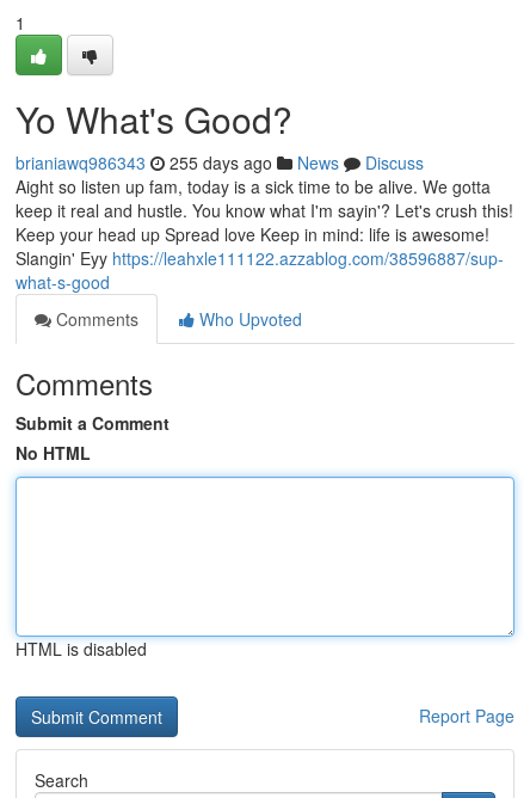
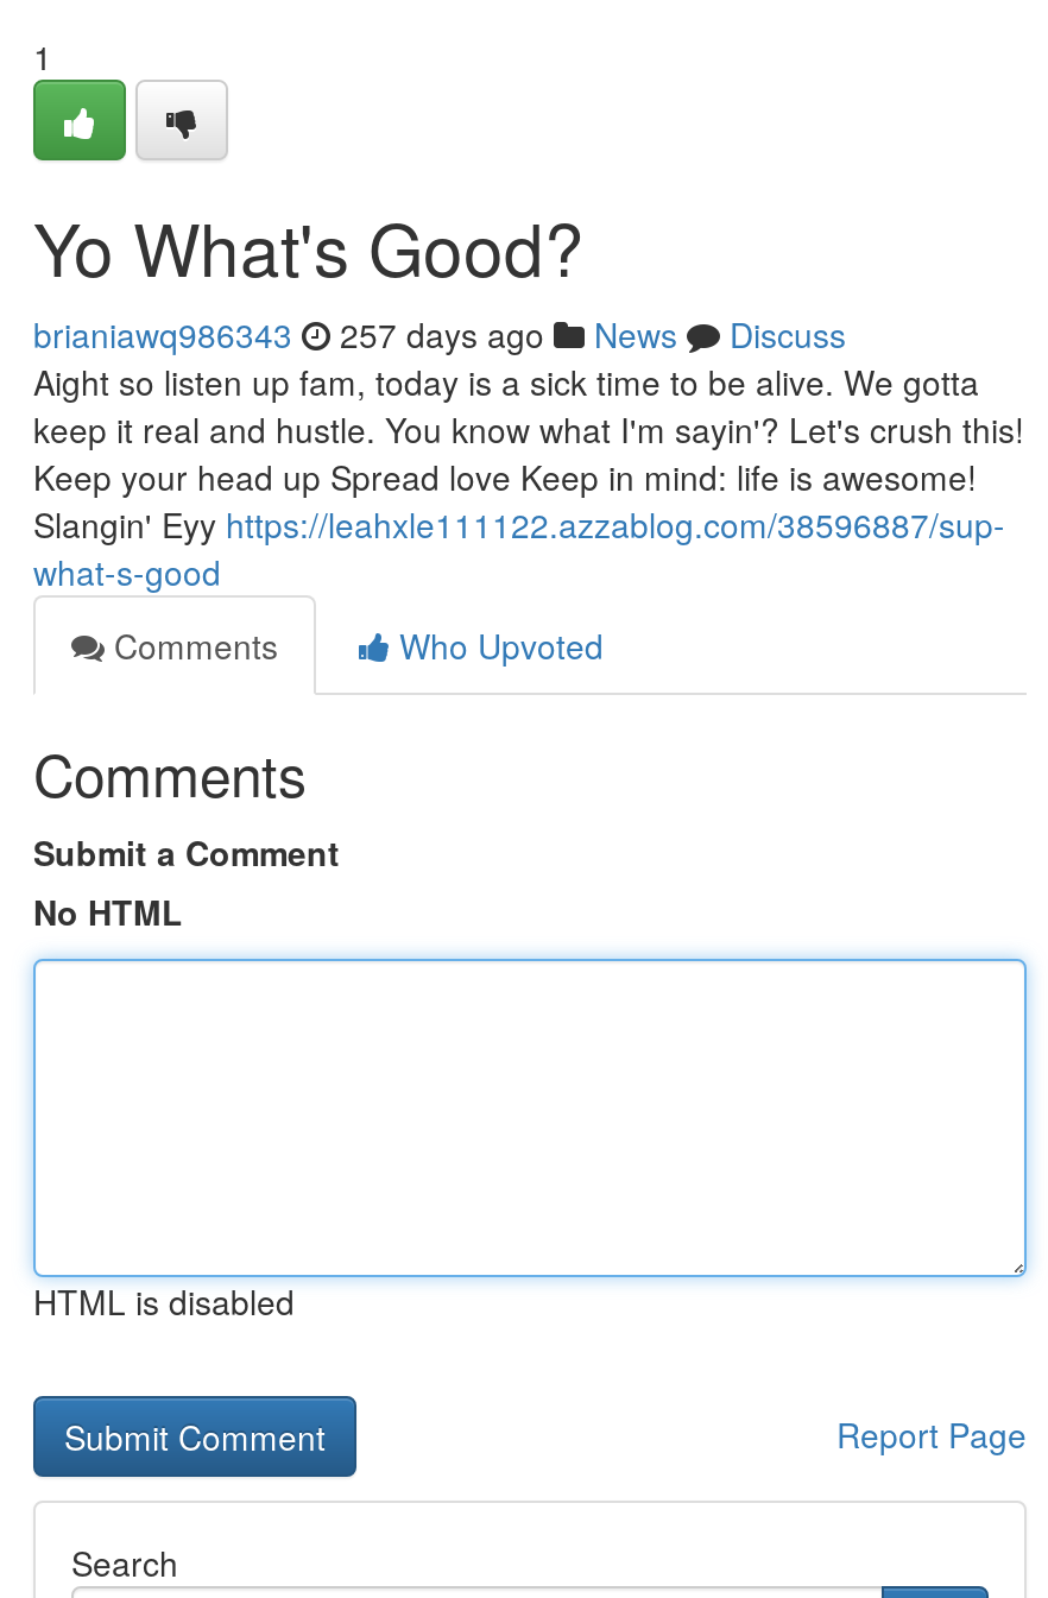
[16,151,424,174] brianiawq986343 255 days ago News Discuss -> [33,310,846,358] brianiawq986343 257 days ago News Discuss

